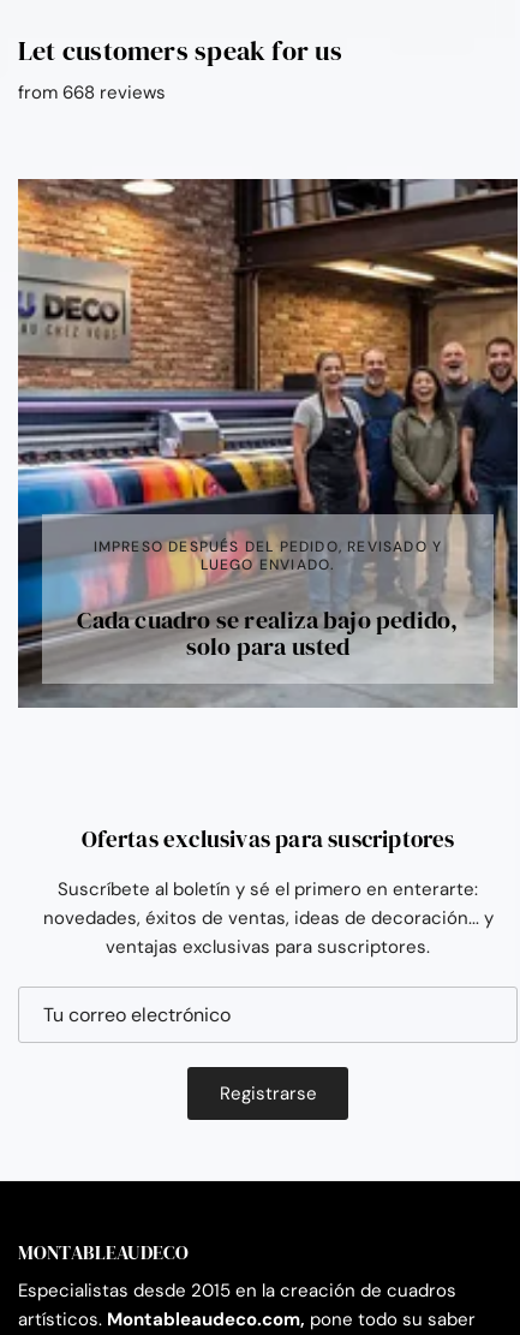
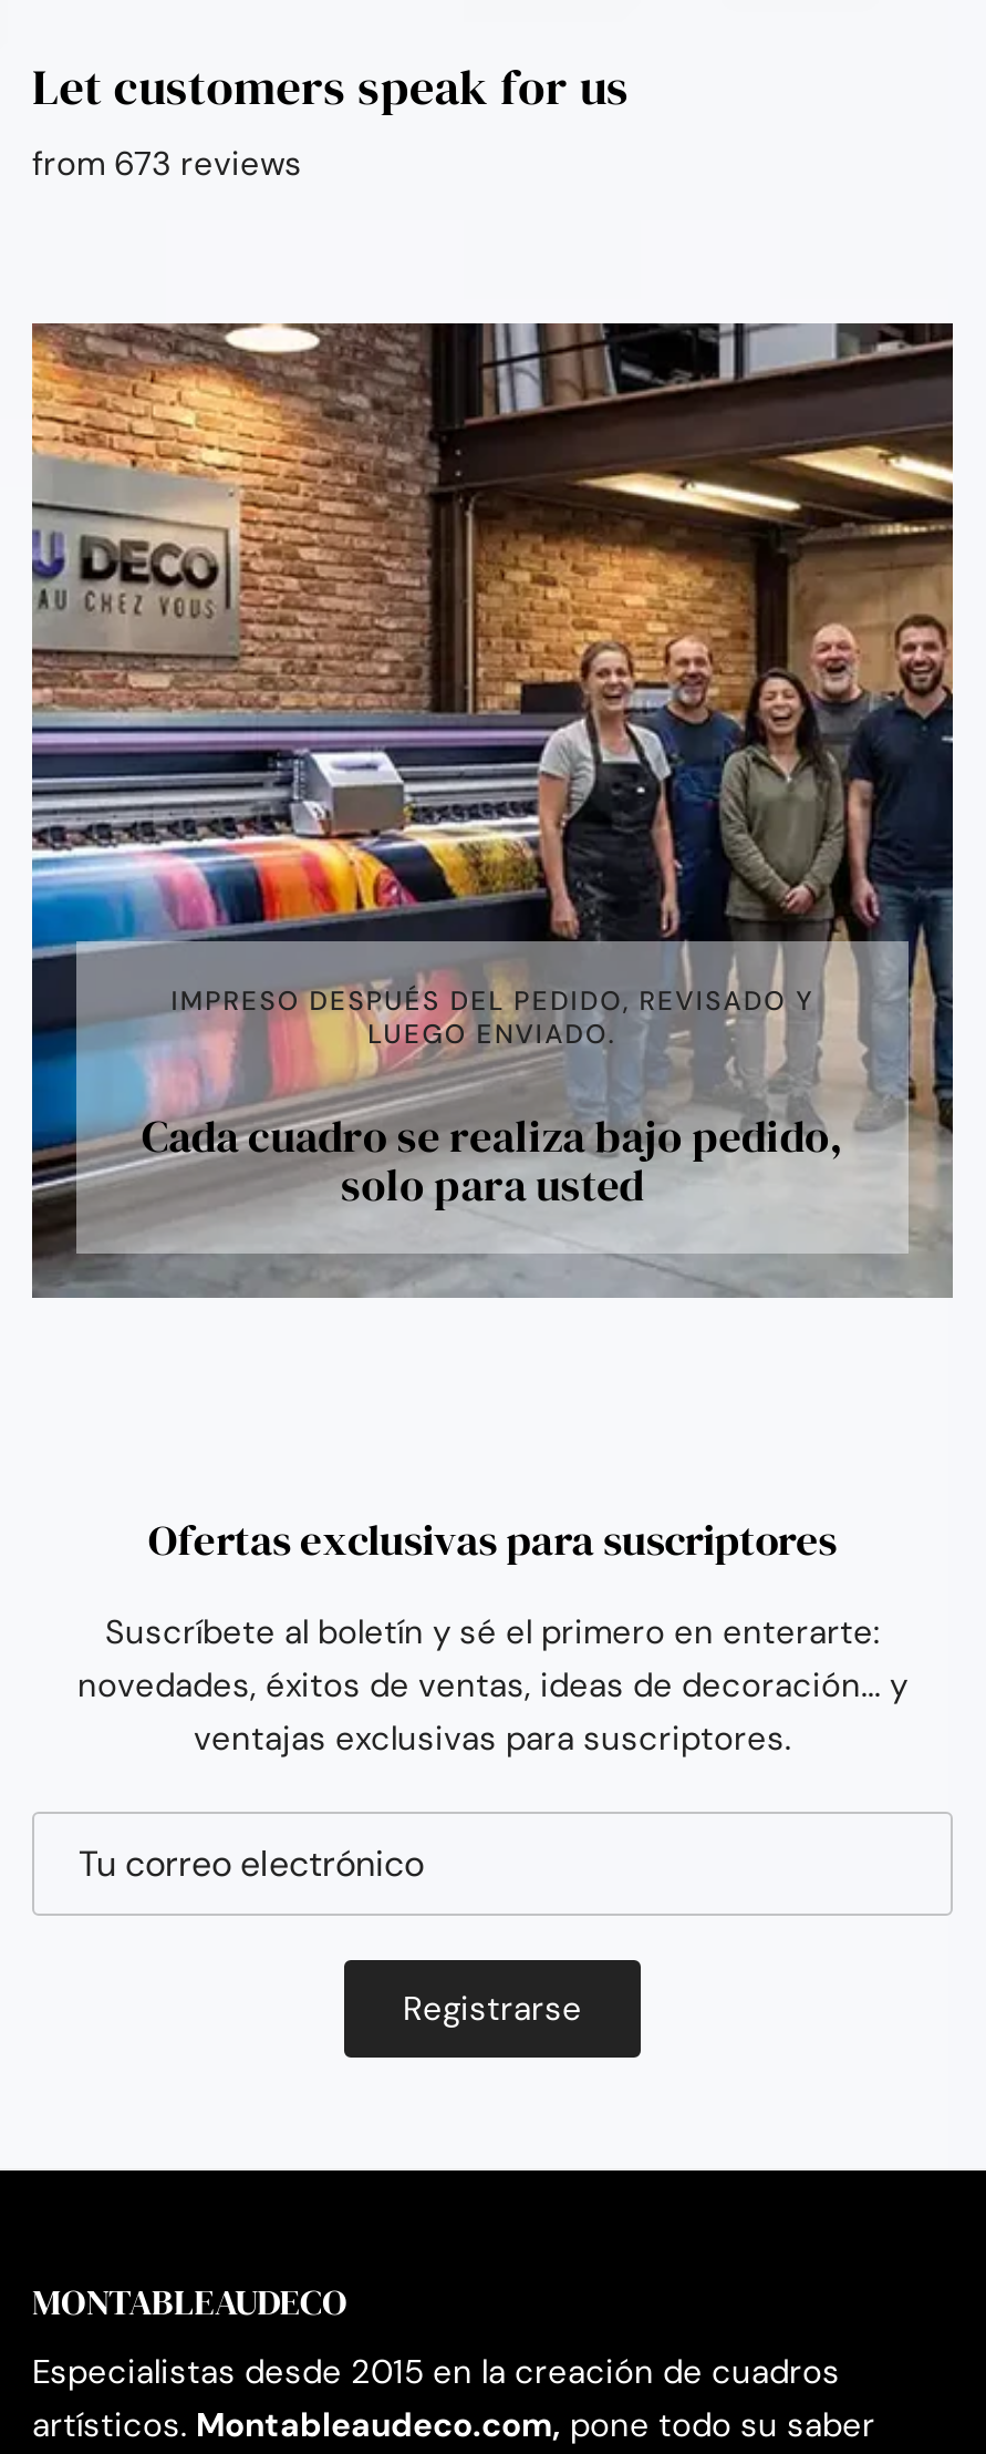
[18,81,166,105] from 668 reviews -> [32,142,302,186] from 673 reviews

